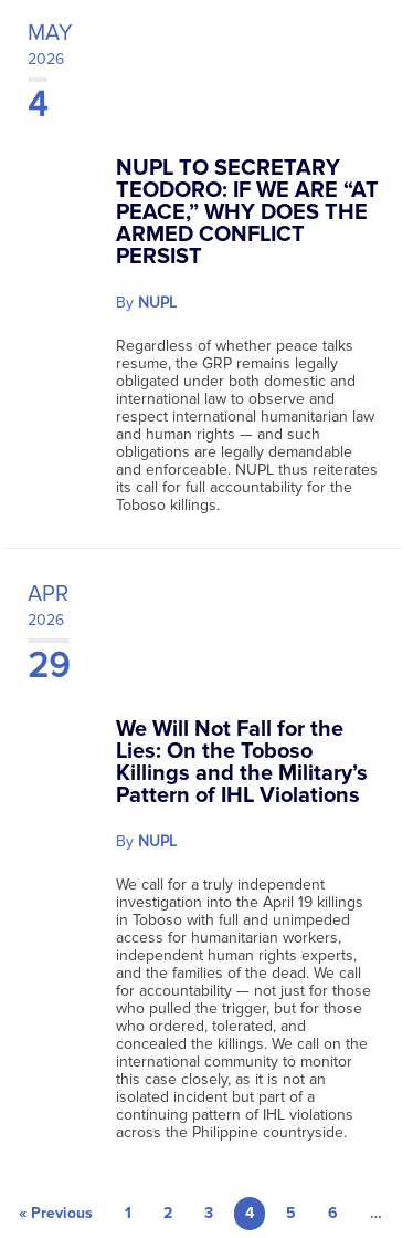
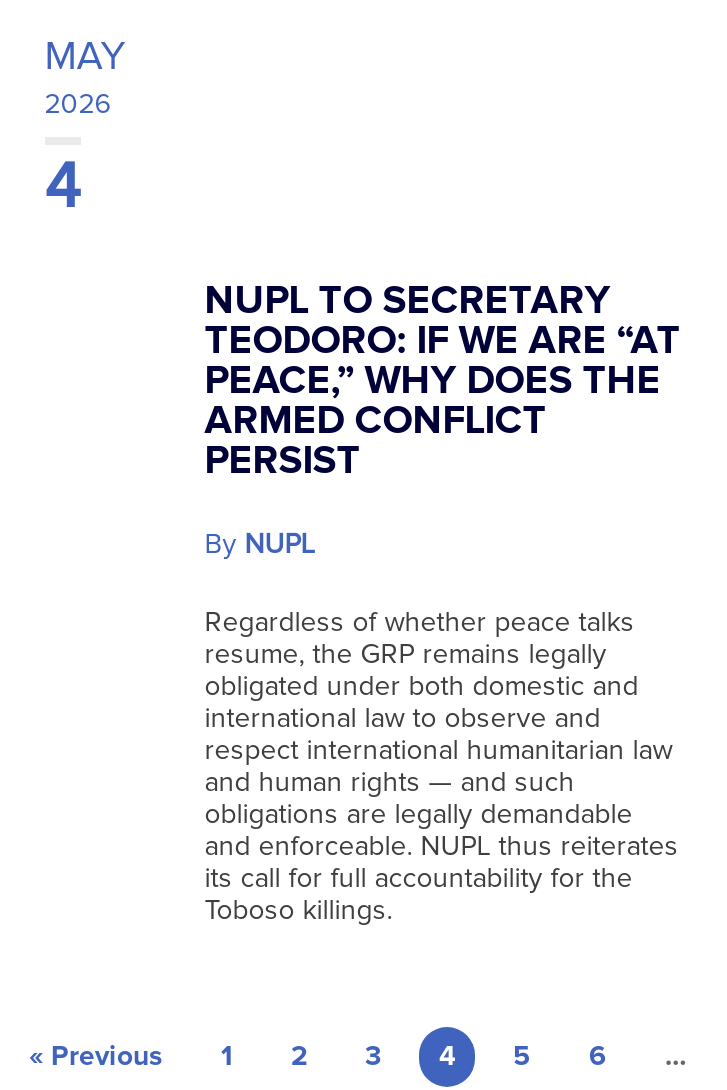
[27,581,371,1142] APR | 2026 | 29 | We Will Not Fall for the | Lies: On the Toboso | Killings and the Military’s | Pattern of IHL Violations | By NUPL | We call for a truly independent | investigation into the April 19 killings | in Toboso with full and unimpeded | access for humanitarian workers, | independent human rights experts, | and the families of the dead. We call | for accountability — not just for those | who pulled the trigger, but for those | who ordered, tolerated, and | concealed the killings. We call on the | international community to monitor | this case closely, as it is not an | isolated incident but part of a | continuing pattern of IHL violations | across the Philippine countryside. -> none

